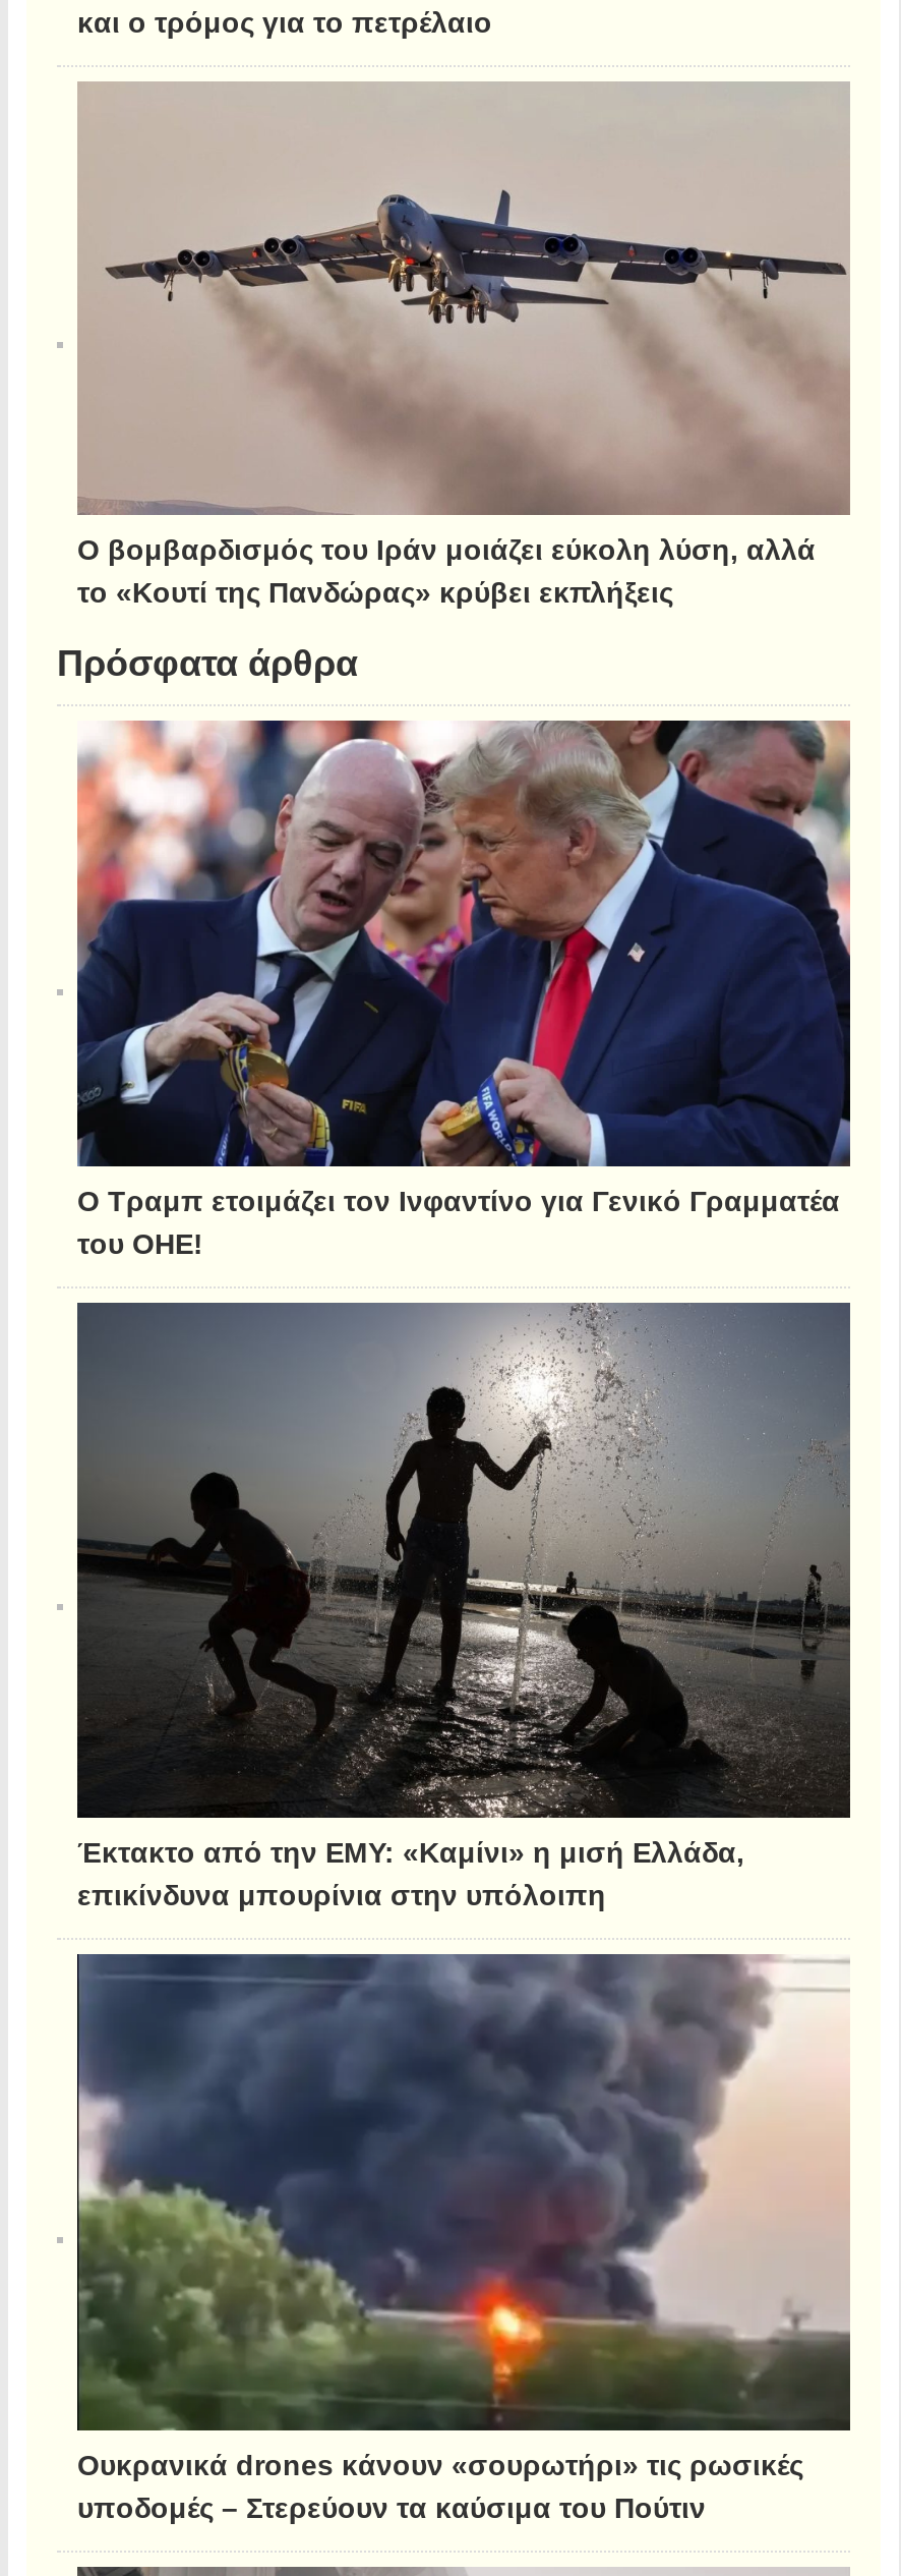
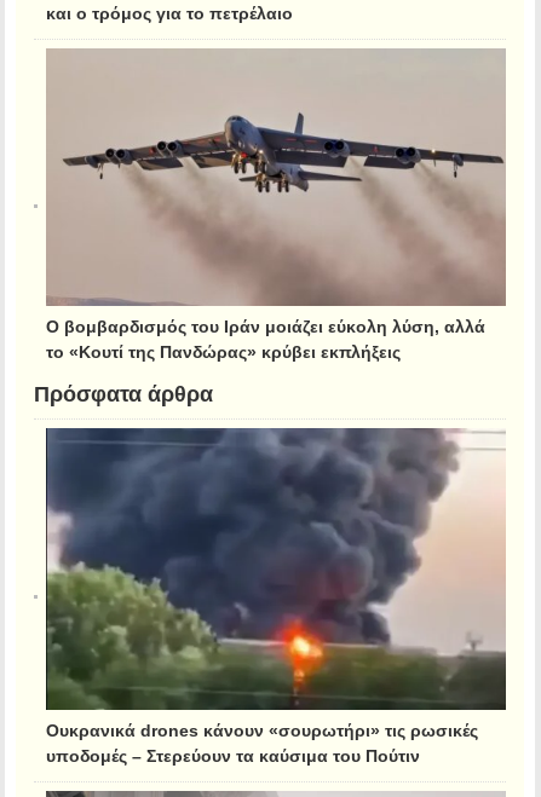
[57,719,852,1256] [image] | Ο Τραμπ ετοιμάζει τον Ινφαντίνο για Γενικό Γραμματέα | του ΟΗΕ! -> none
[57,1301,852,1908] [image] | Έκτακτο από την ΕΜΥ: «Καμίνι» η μισή Ελλάδα, | επικίνδυνα μπουρίνια στην υπόλοιπη -> none

